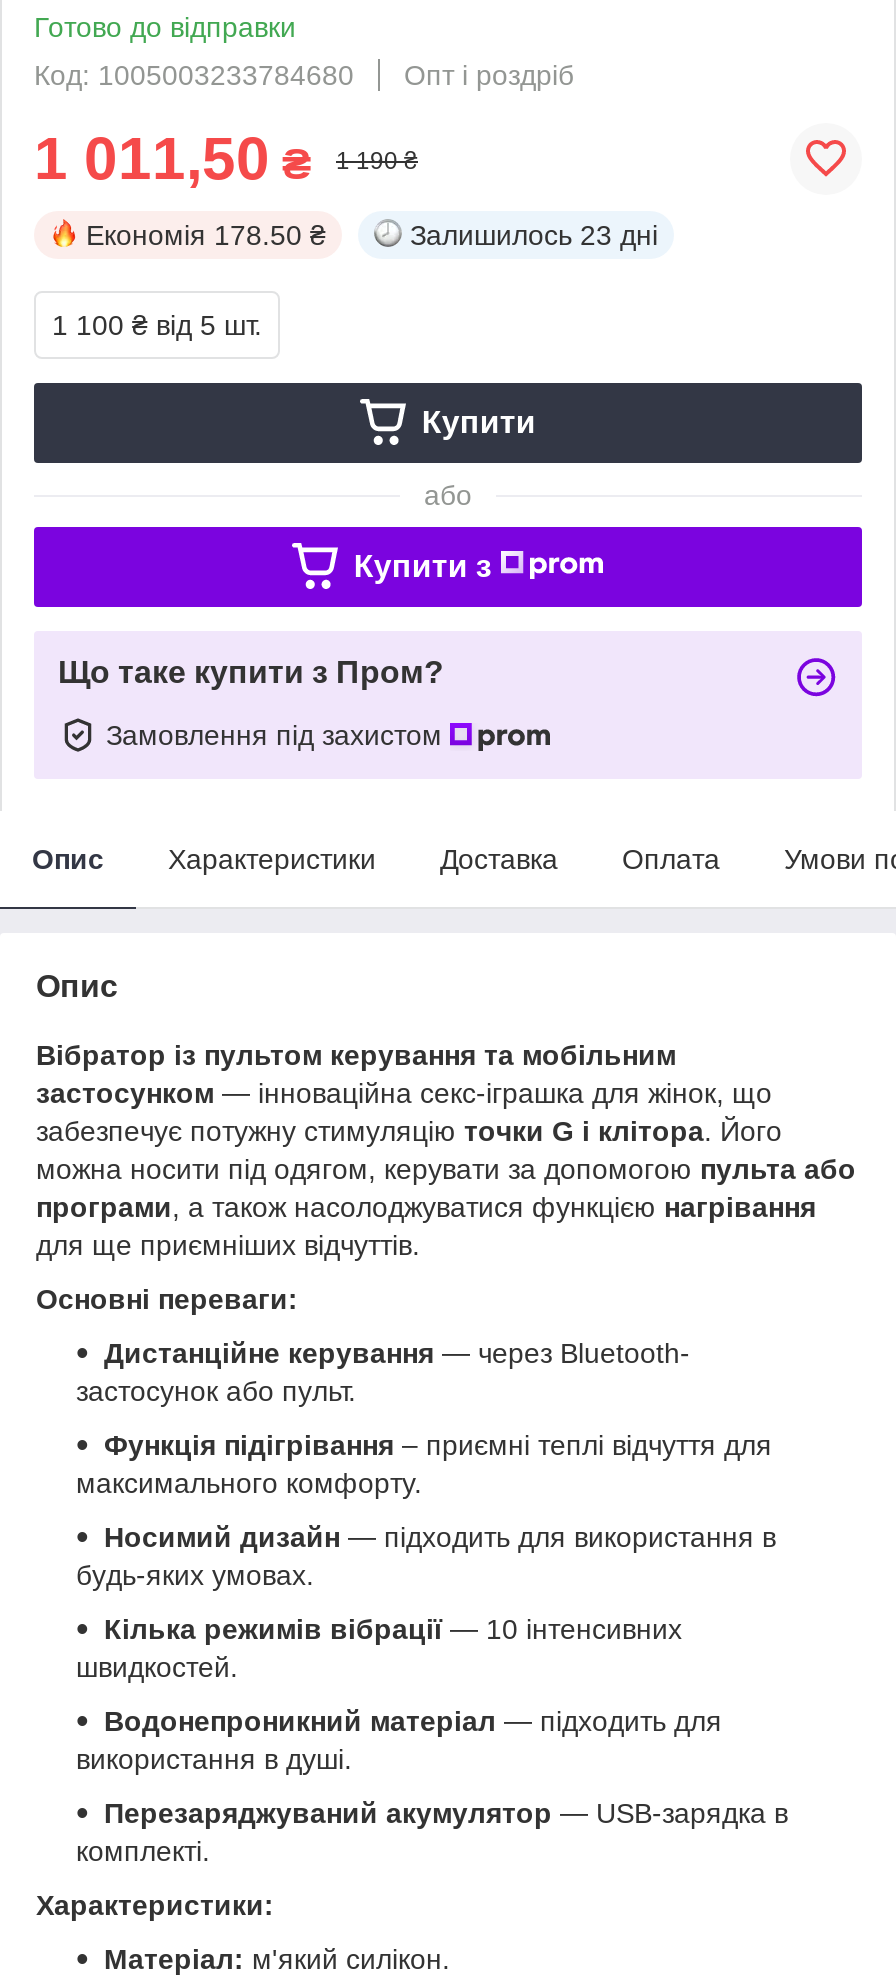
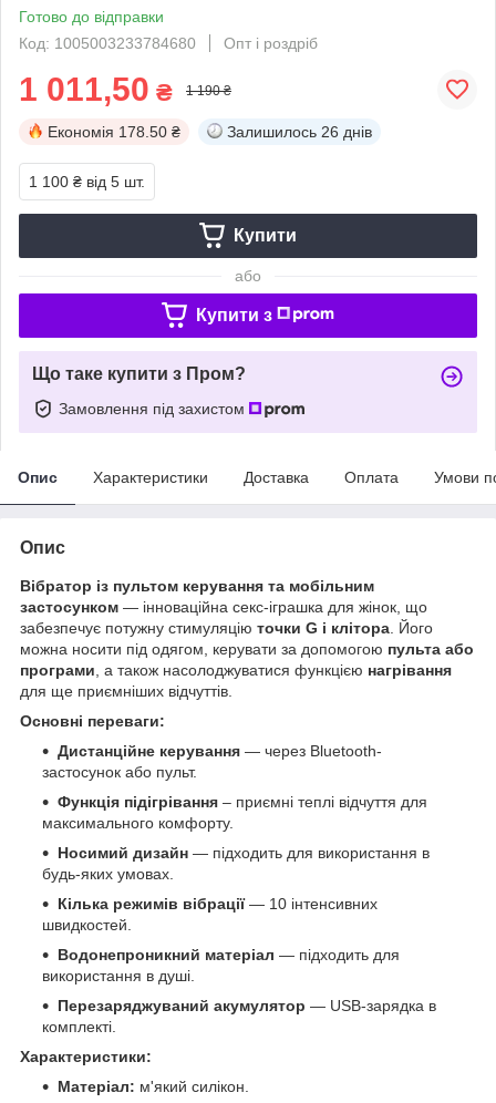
[410,219,658,251] Залишилось 23 дні -> [227,123,372,140] Залишилось 26 днів

